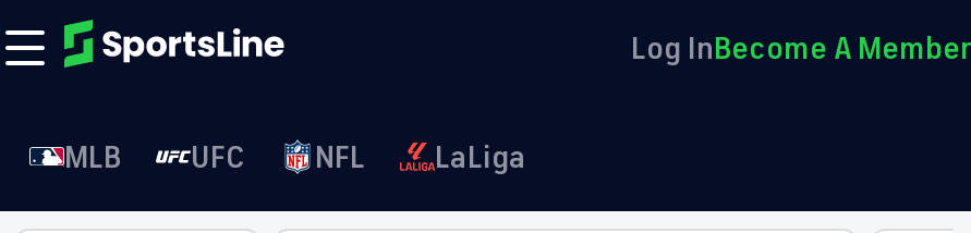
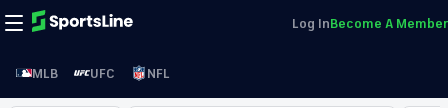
[435,138,526,175] LaLiga -> none

